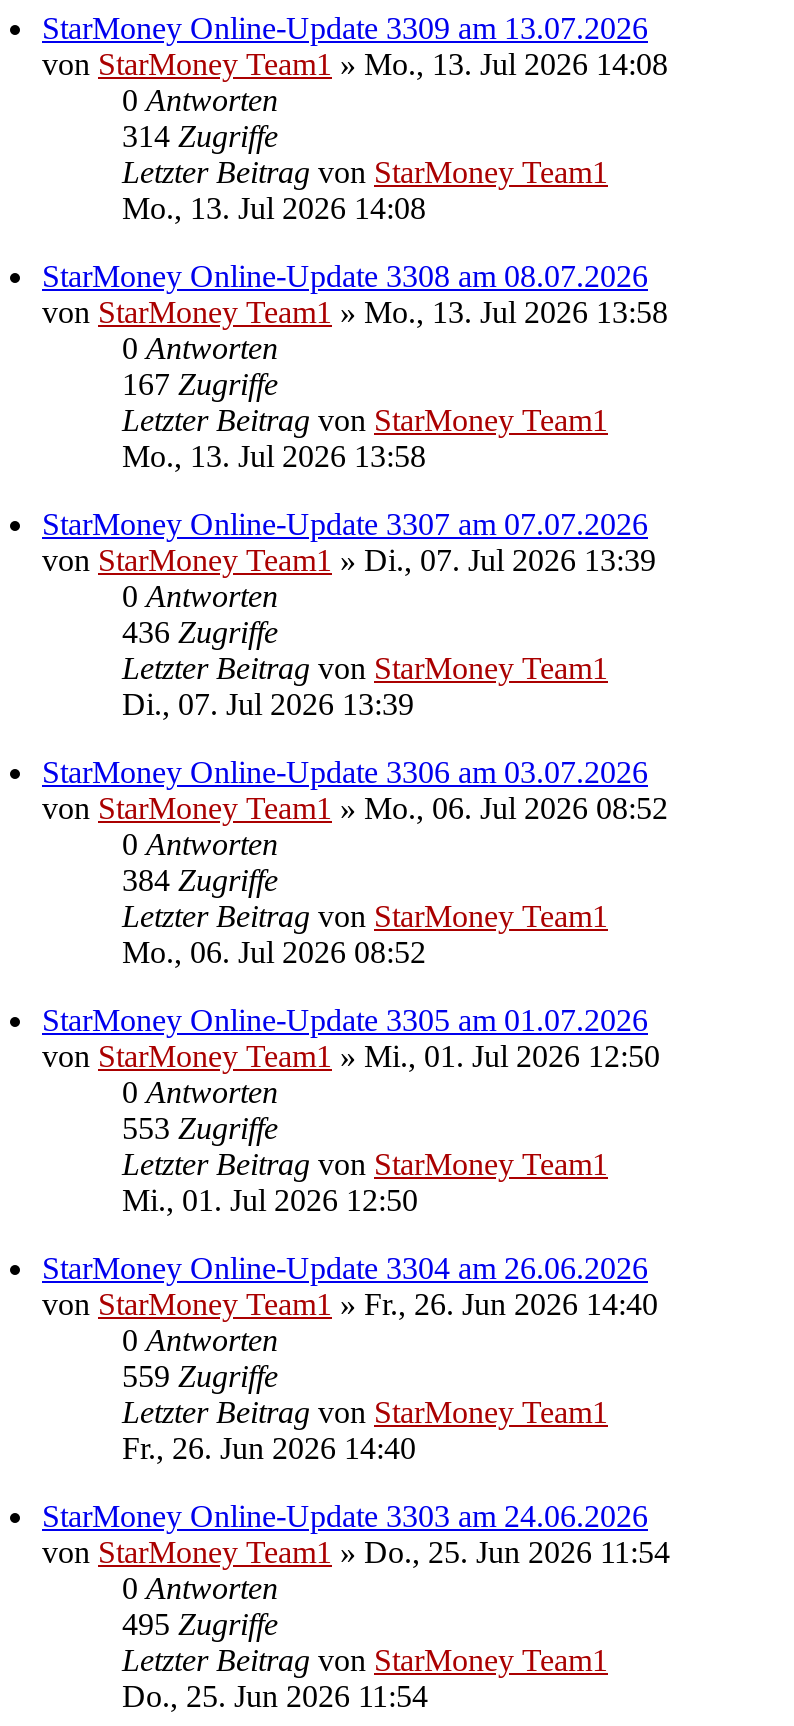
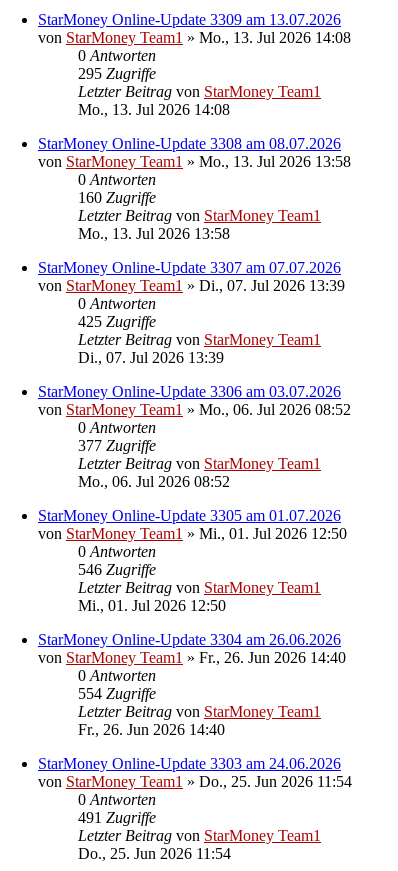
[122,119,278,153] 314 Zugriffe -> [78,65,156,82] 295 Zugriffe
[122,367,278,401] 167 Zugriffe -> [78,189,156,206] 160 Zugriffe
[122,615,278,649] 436 Zugriffe -> [78,313,156,330] 425 Zugriffe
[122,863,278,897] 384 Zugriffe -> [78,437,156,454] 377 Zugriffe
[122,1111,278,1145] 553 Zugriffe -> [78,561,156,578] 546 Zugriffe
[122,1359,278,1393] 559 Zugriffe -> [78,685,156,702] 554 Zugriffe
[122,1607,278,1641] 495 Zugriffe -> [78,809,156,826] 491 Zugriffe

